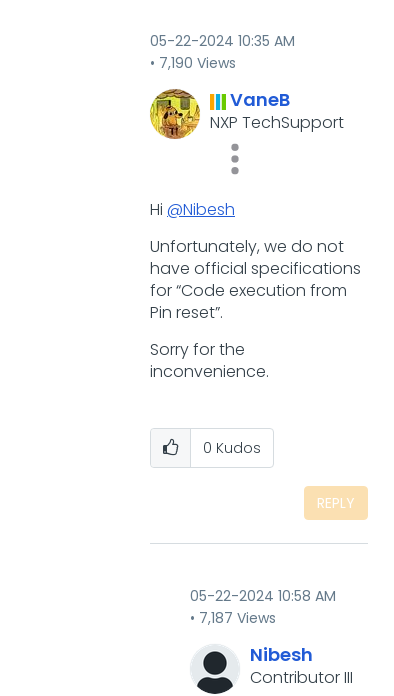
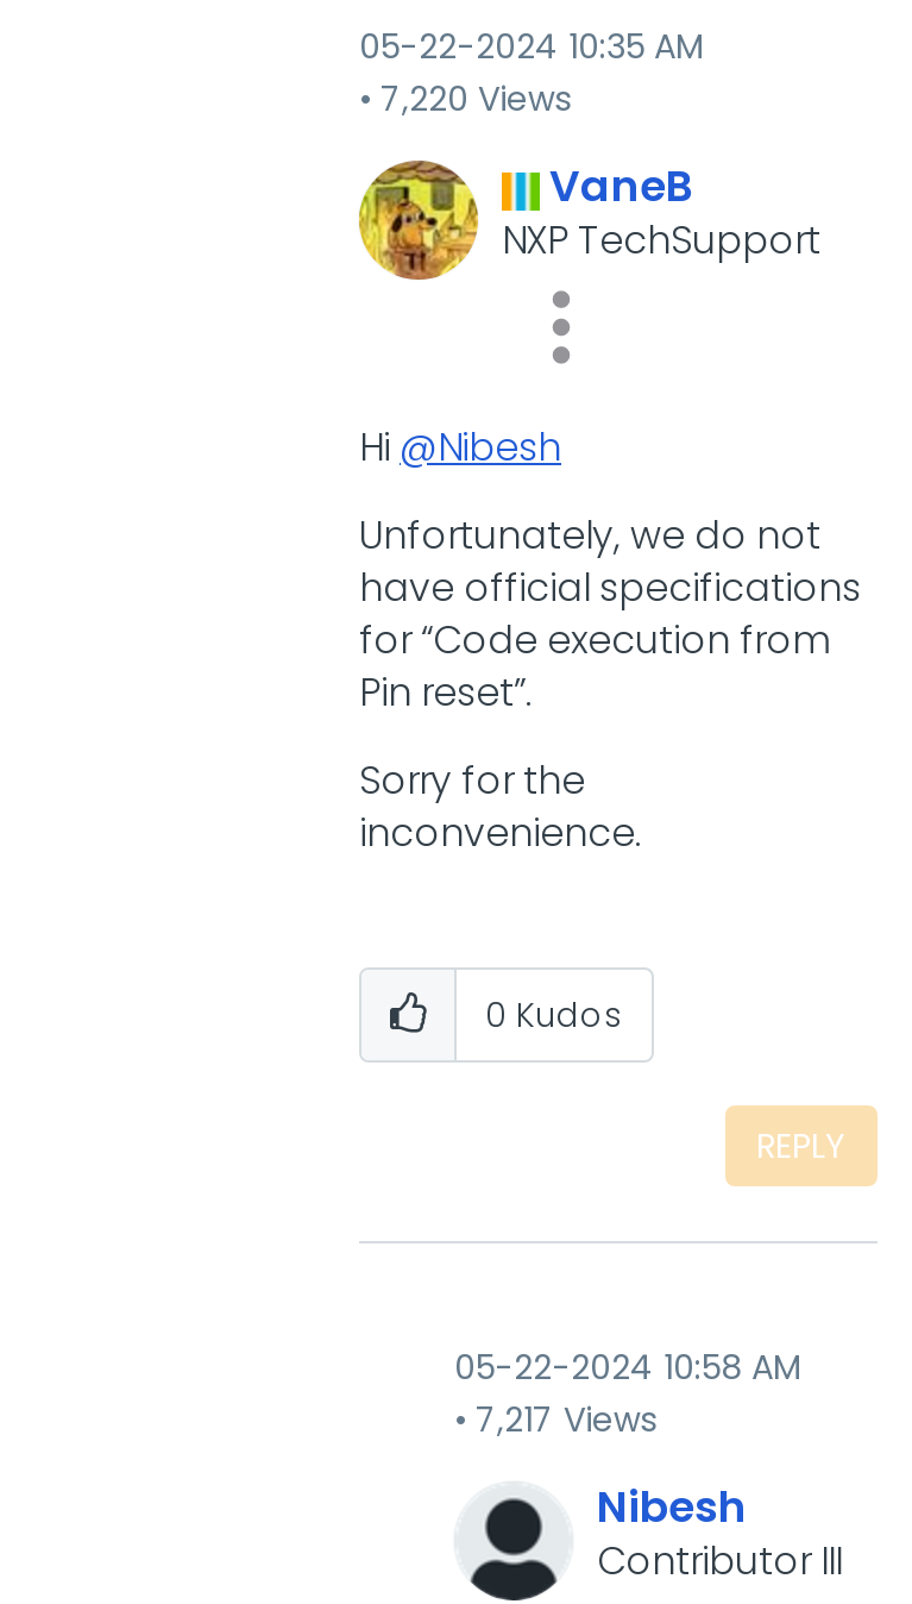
[159,53,236,73] 7,190 Views -> [380,75,571,123] 7,220 Views
[199,608,276,628] 7,187 Views -> [476,1396,656,1443] 7,217 Views

